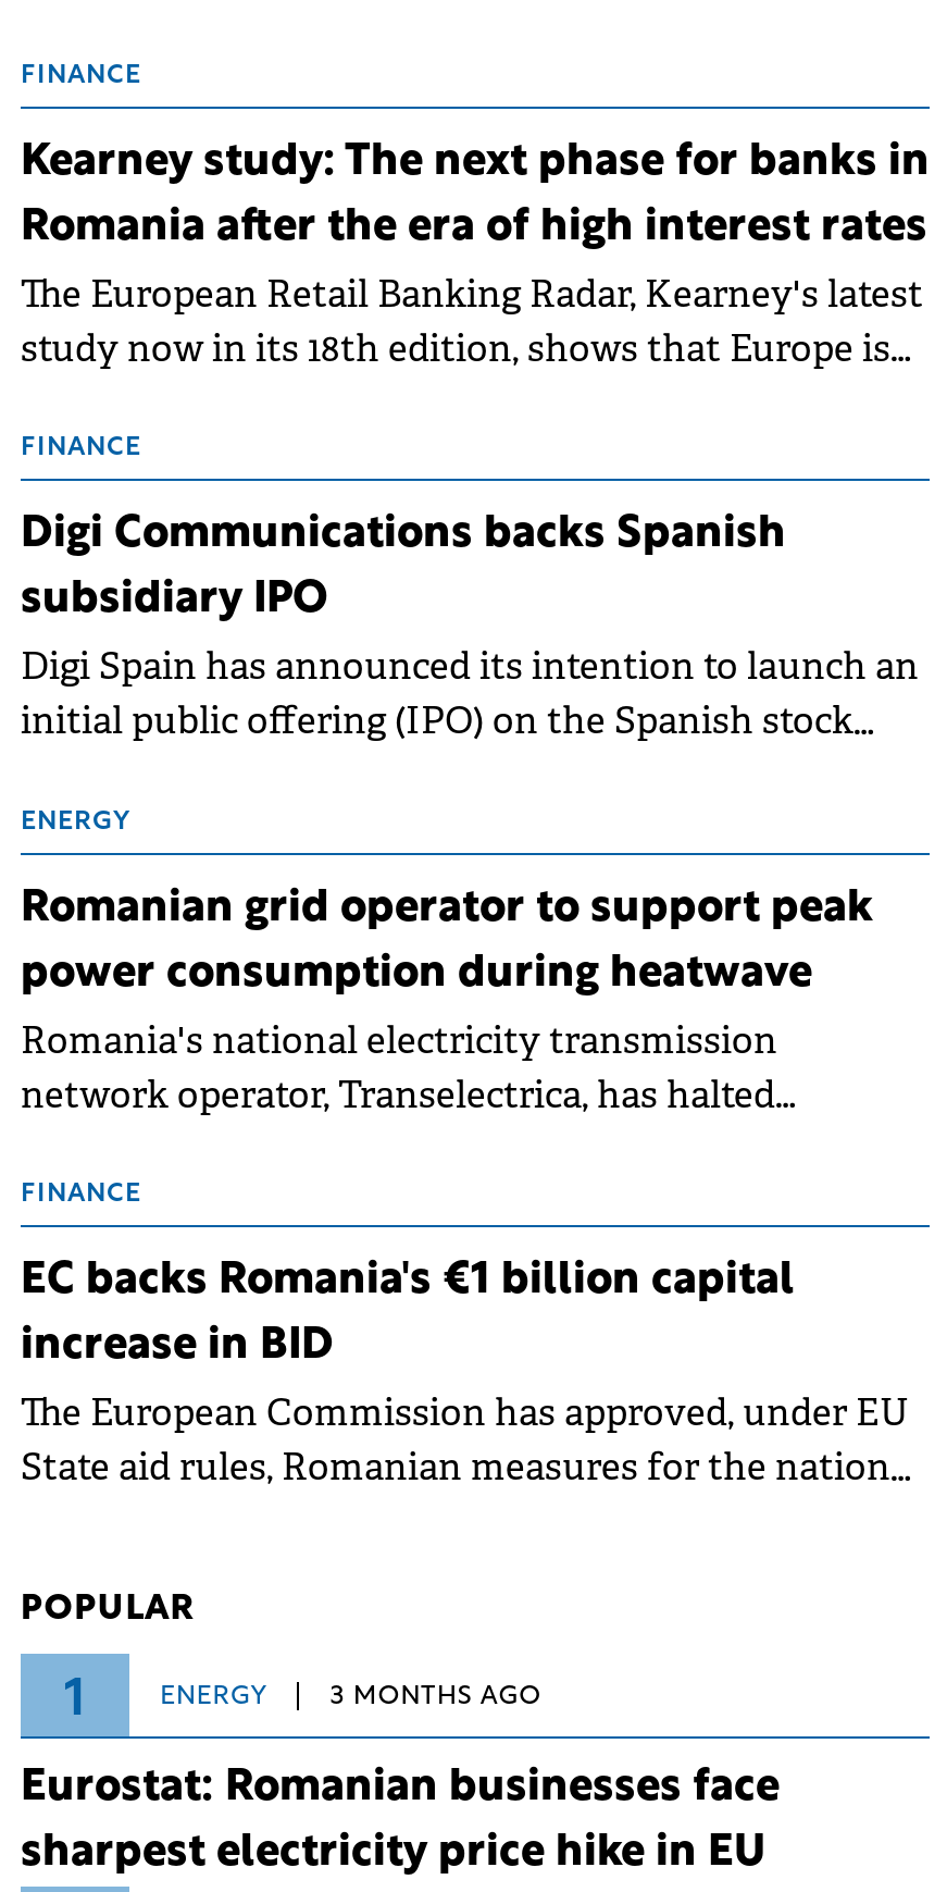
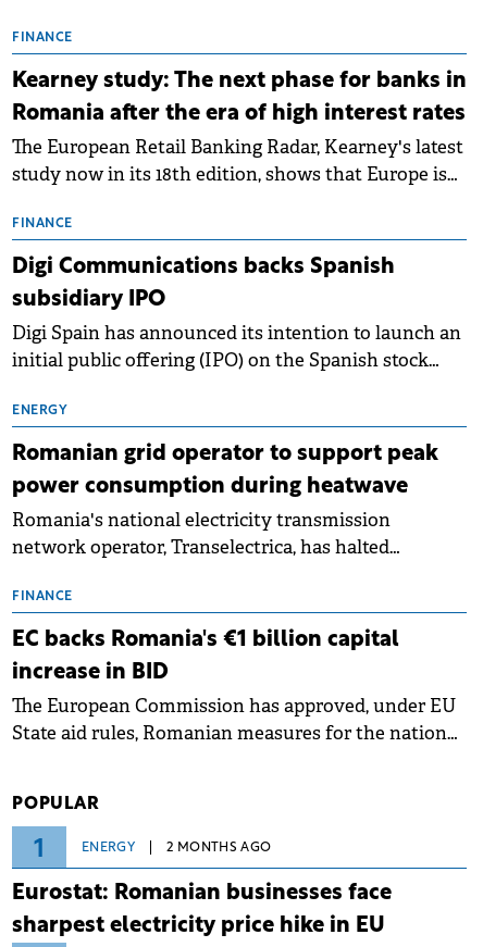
[330,1684,541,1710] 3 MONTHS AGO -> [167,842,271,855] 2 MONTHS AGO

